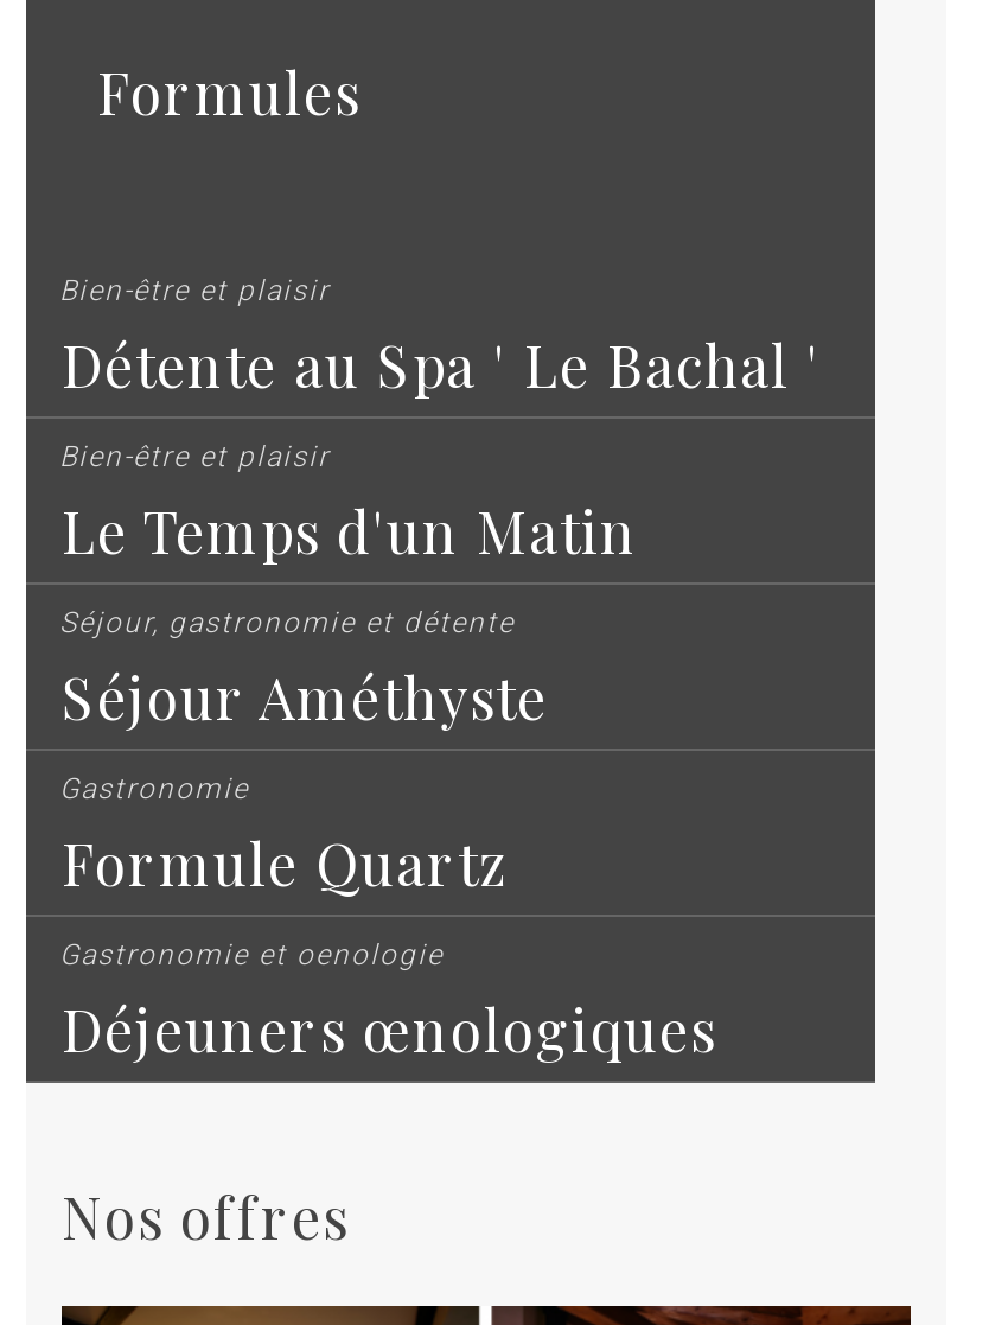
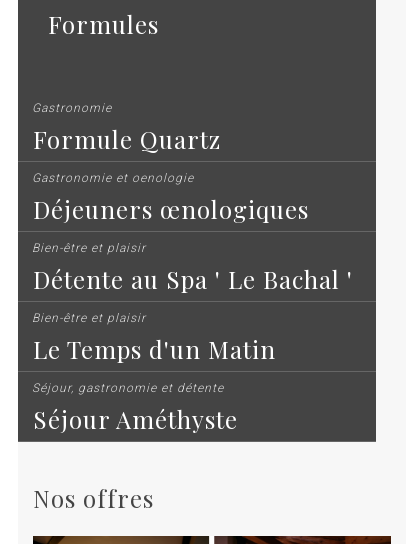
moved [59,275,821,735] -> [32,241,353,435]: Bien-être et plaisir | Détente au Spa ' Le Bachal ' | Bien-être et plaisir | Le Temps d'un Matin | Séjour, gastronomie et détente | Séjour Améthyste
moved [59,773,716,1067] -> [32,101,309,225]: Gastronomie | Formule Quartz | Gastronomie et oenologie | Déjeuners œnologiques

